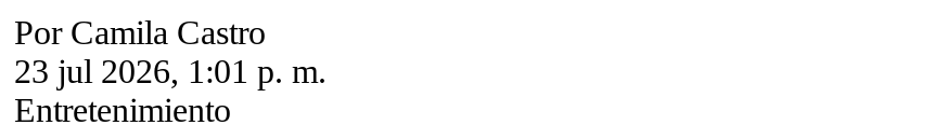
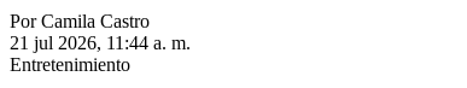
[14,54,327,91] 23 jul 2026, 1:01 p. m. -> [10,32,191,53] 21 jul 2026, 11:44 a. m.

